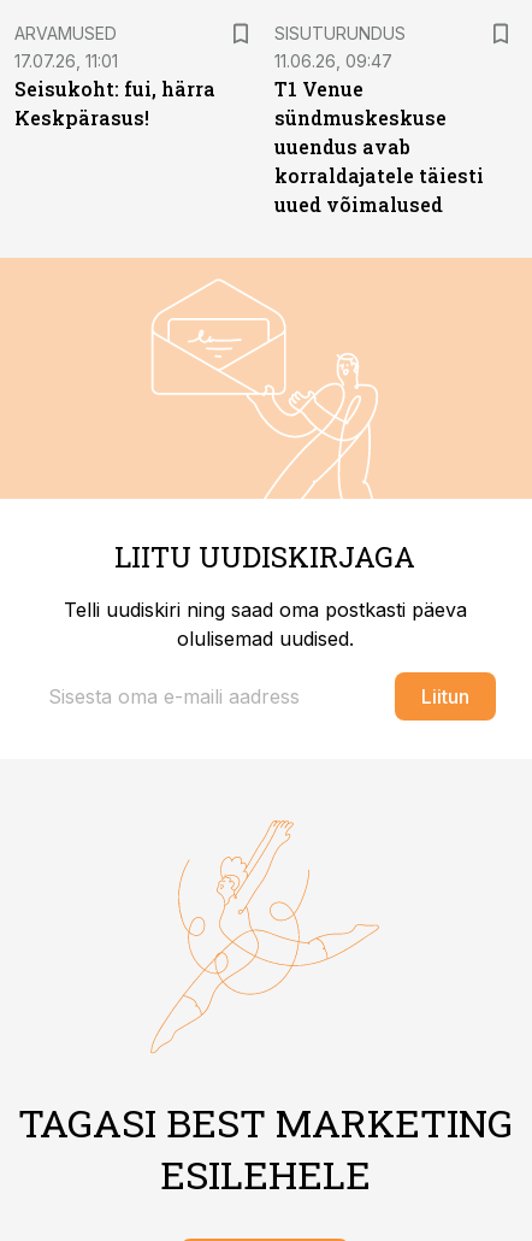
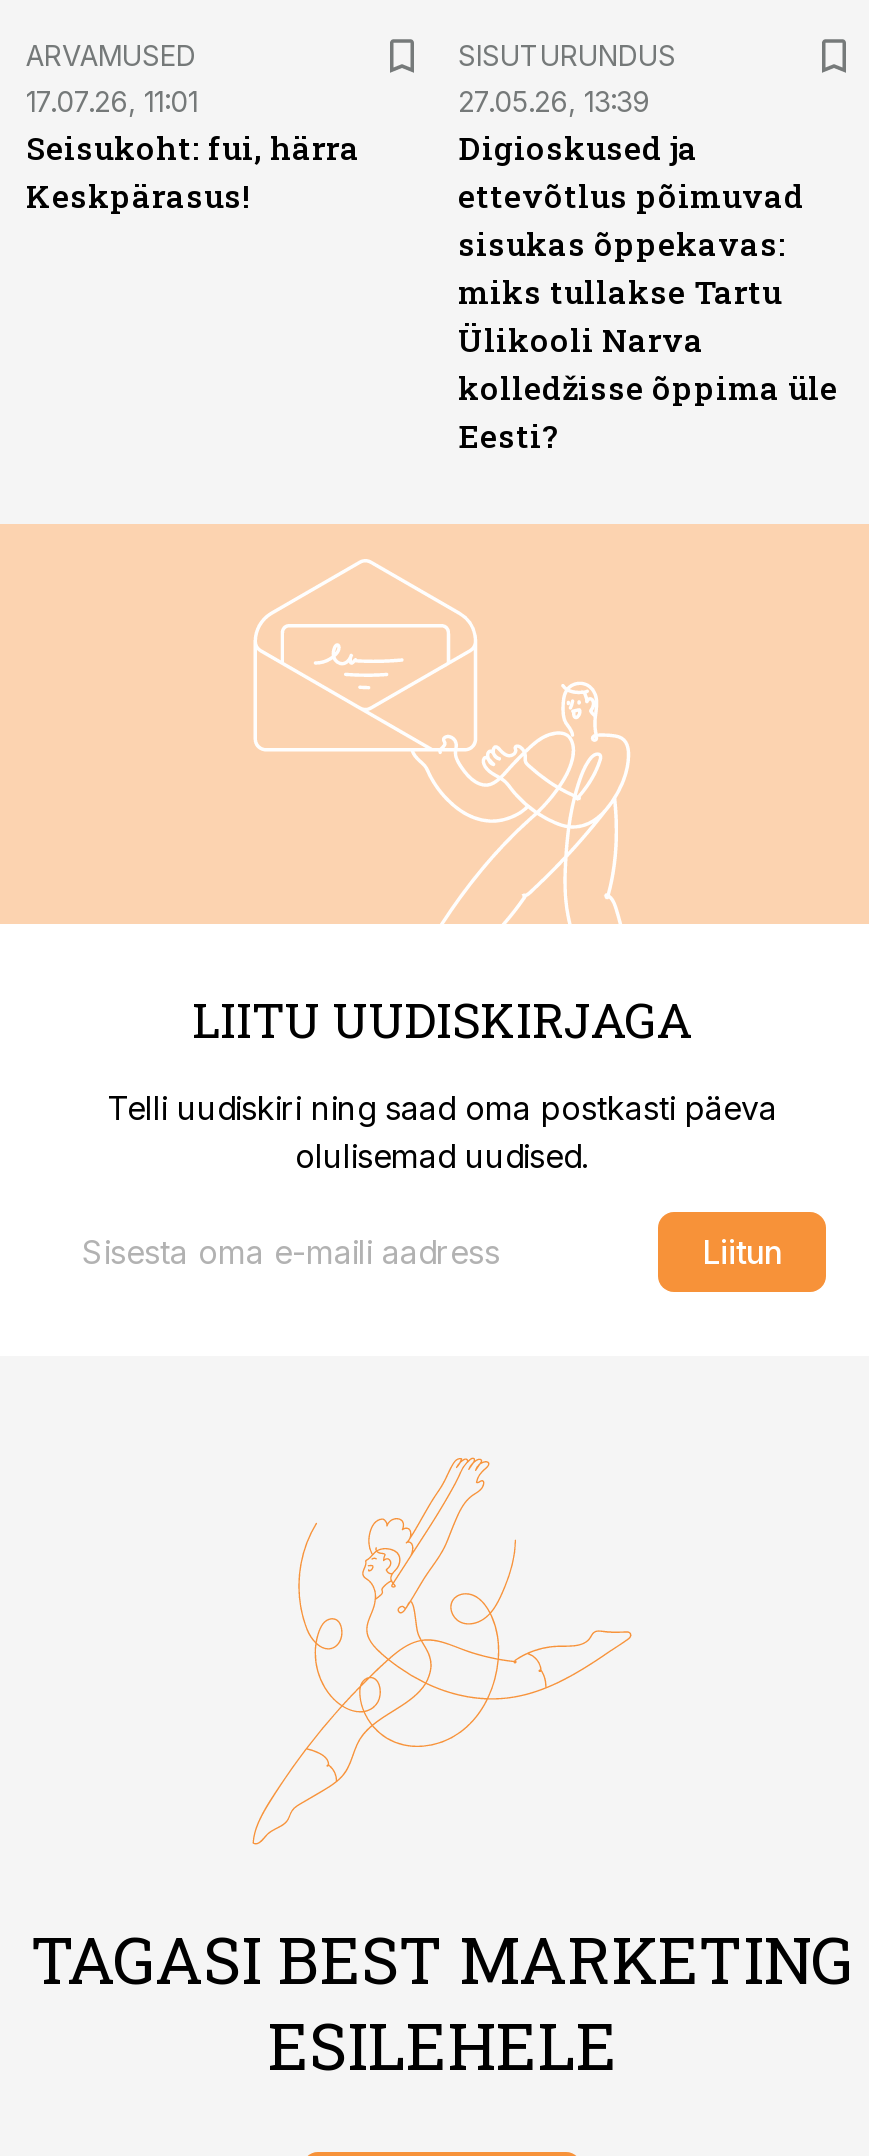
[274,51,484,217] 11.06.26, 09:47 | T1 Venue | sündmuskeskuse | uuendus avab | korraldajatele täiesti | uued võimalused -> [458,84,838,456] 27.05.26, 13:39 | Digioskused ja | ettevõtlus põimuvad | sisukas õppekavas: | miks tullakse Tartu | Ülikooli Narva | kolledžisse õppima üle | Eesti?

